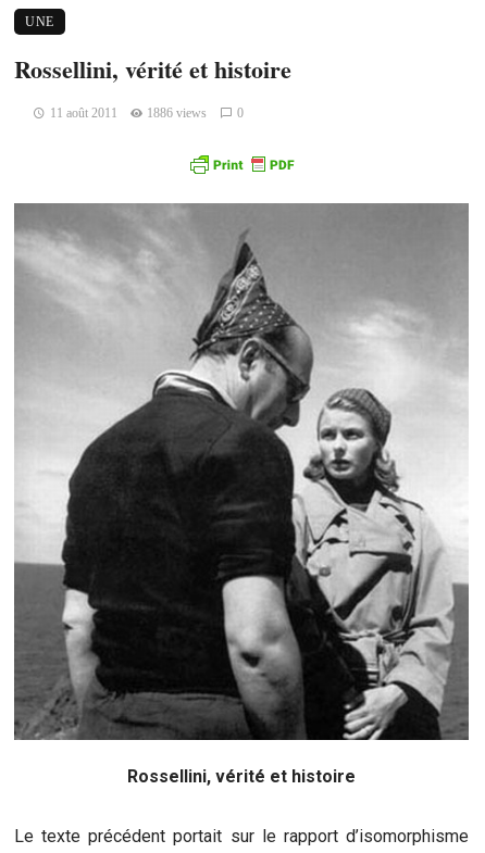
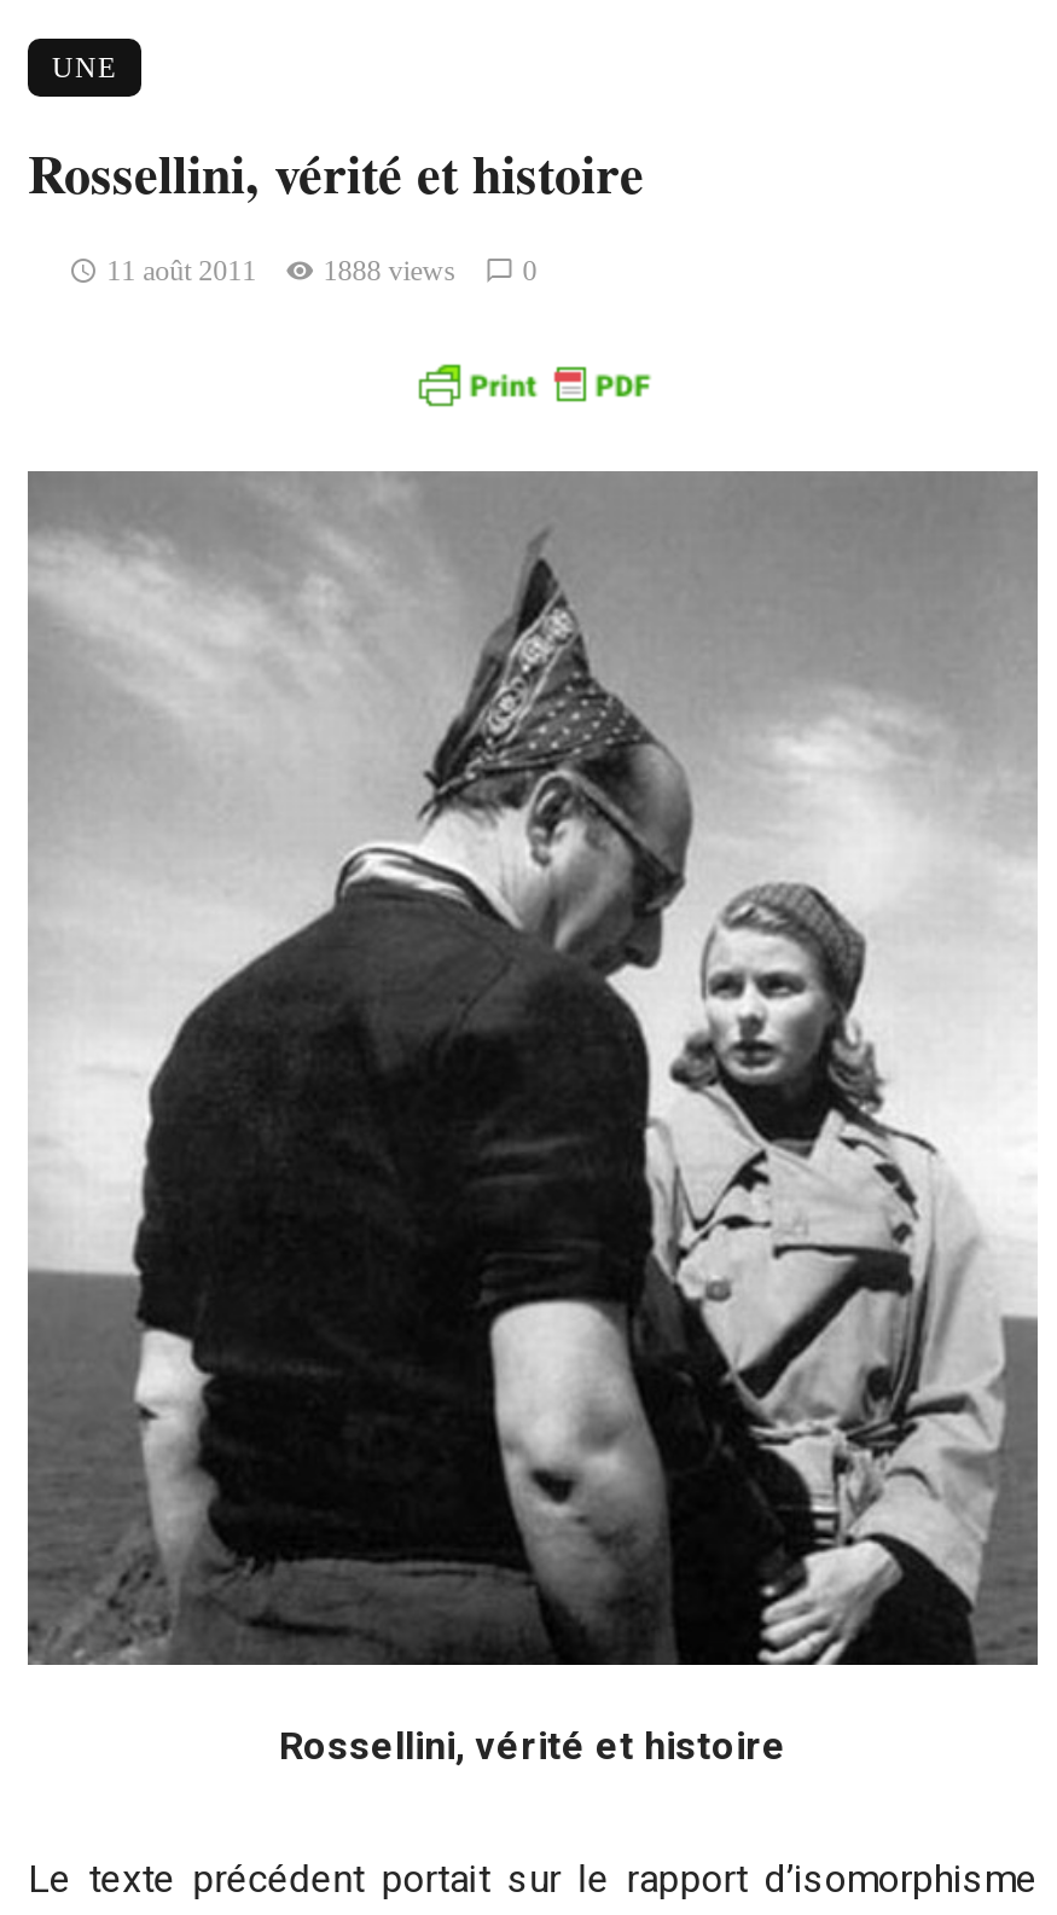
[50,105,243,121] 11 août 2011 1886 views 0 -> [107,254,537,288] 11 août 2011 1888 views 0

